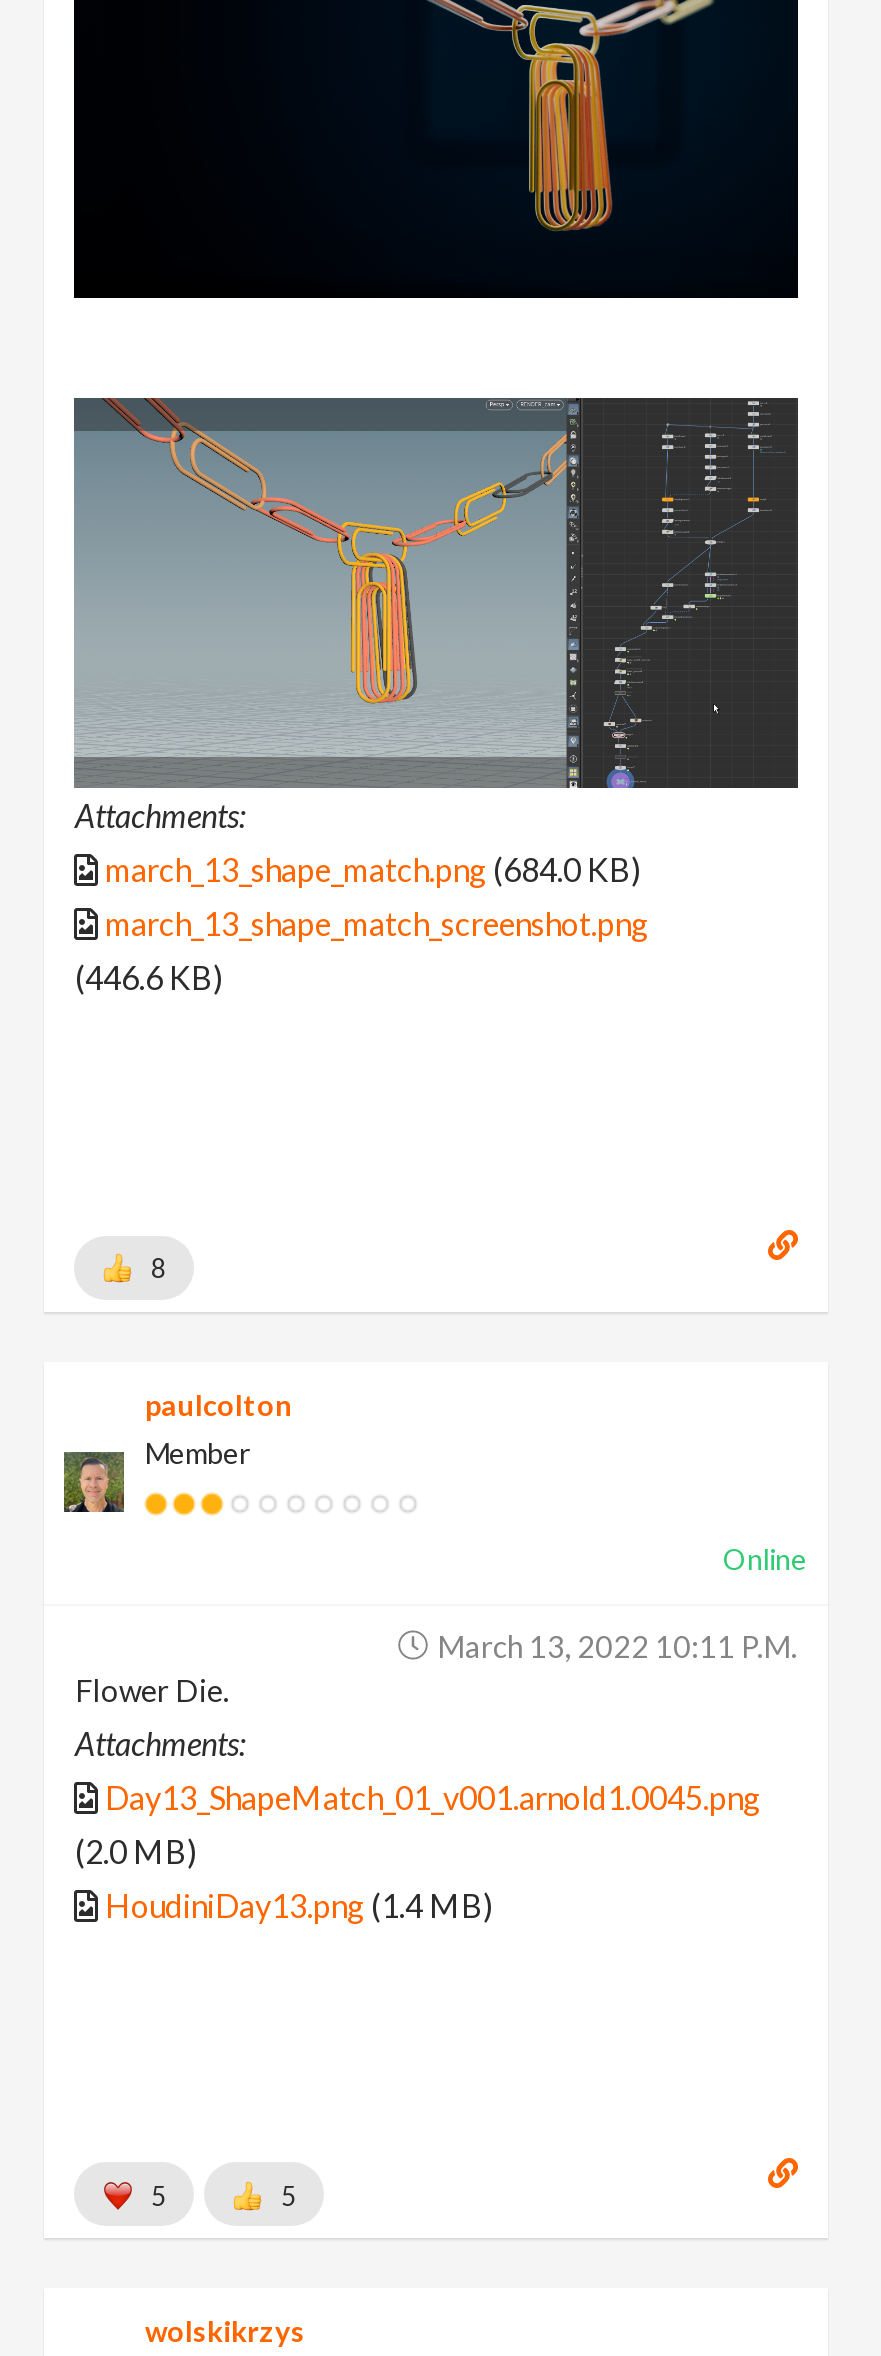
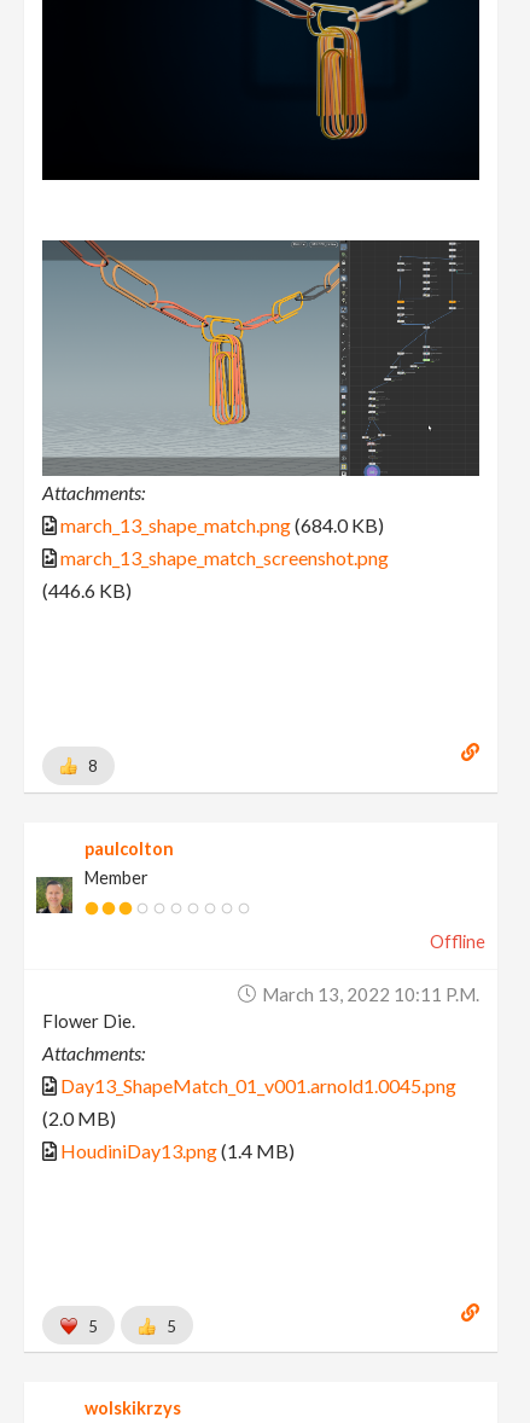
[723,1541,807,1575] Online -> [429,931,485,951] Offline

